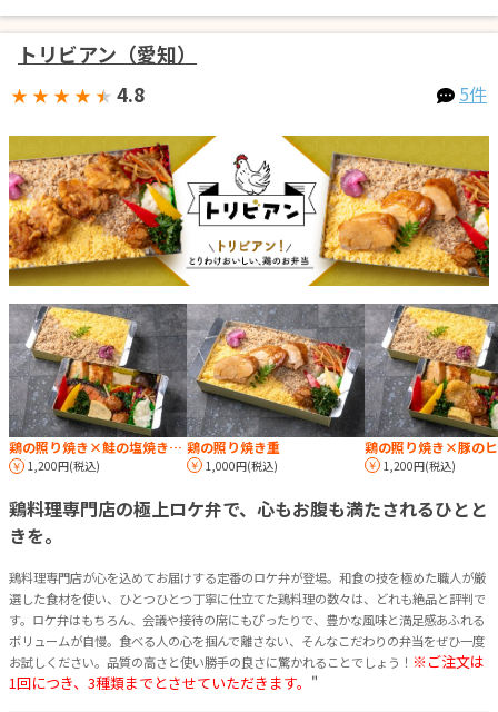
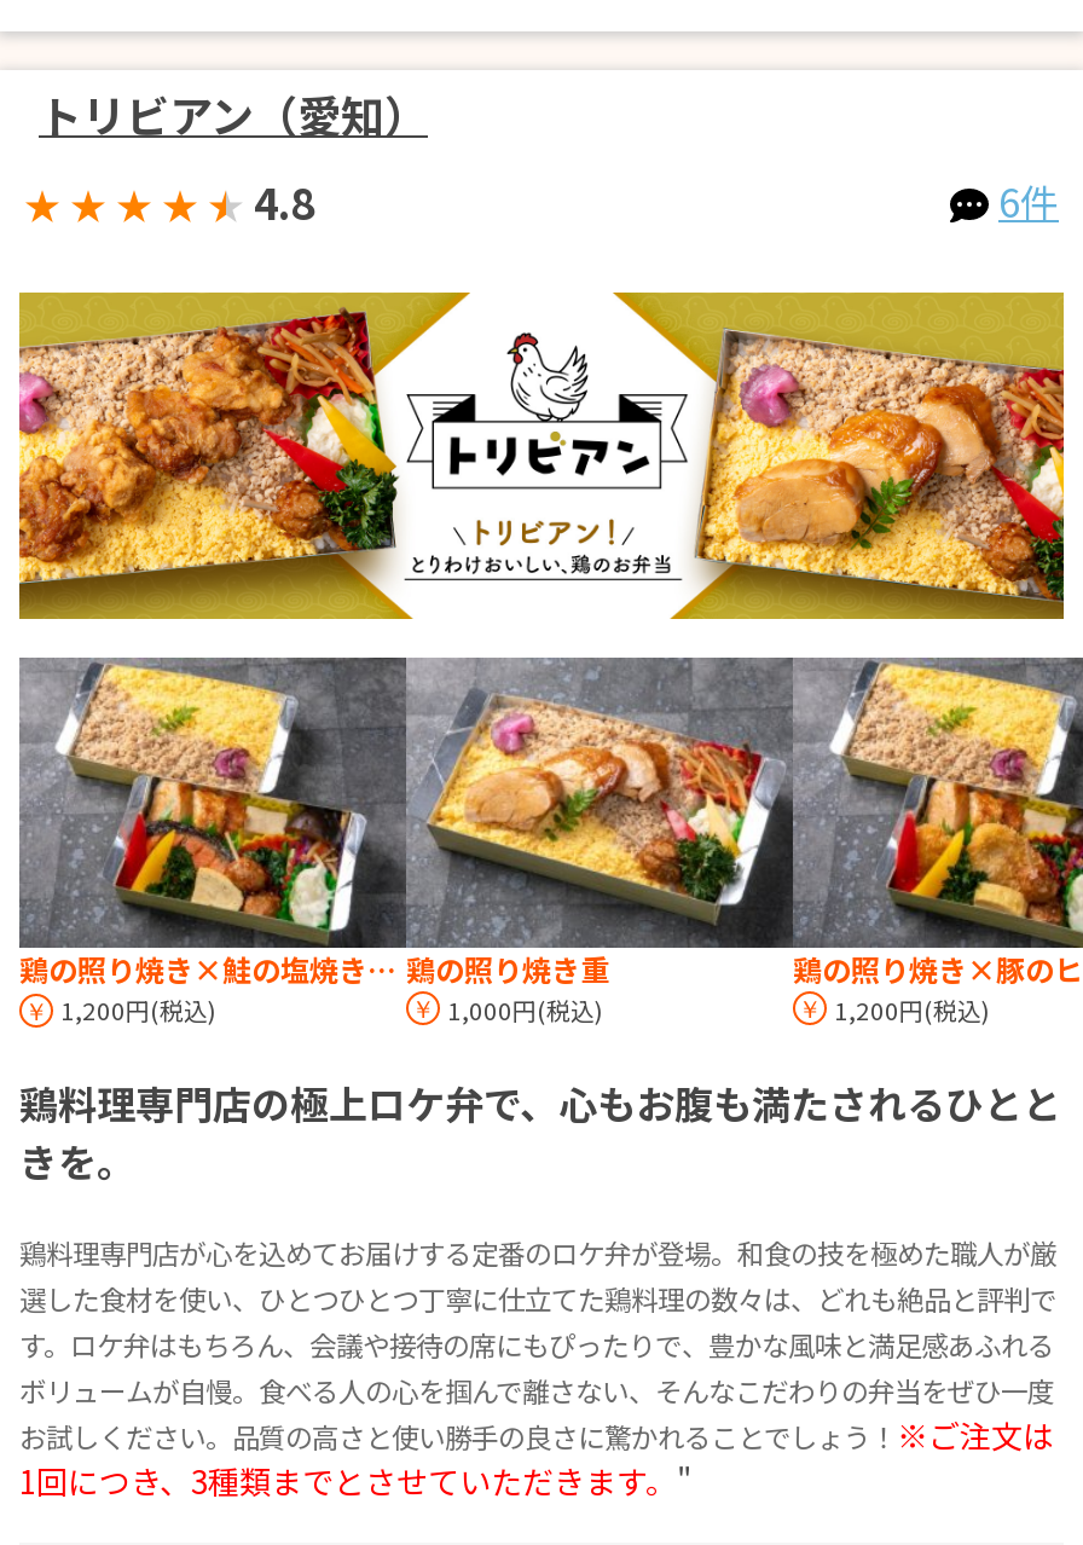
[459,80,487,107] 5件 -> [998,171,1059,229] 6件

